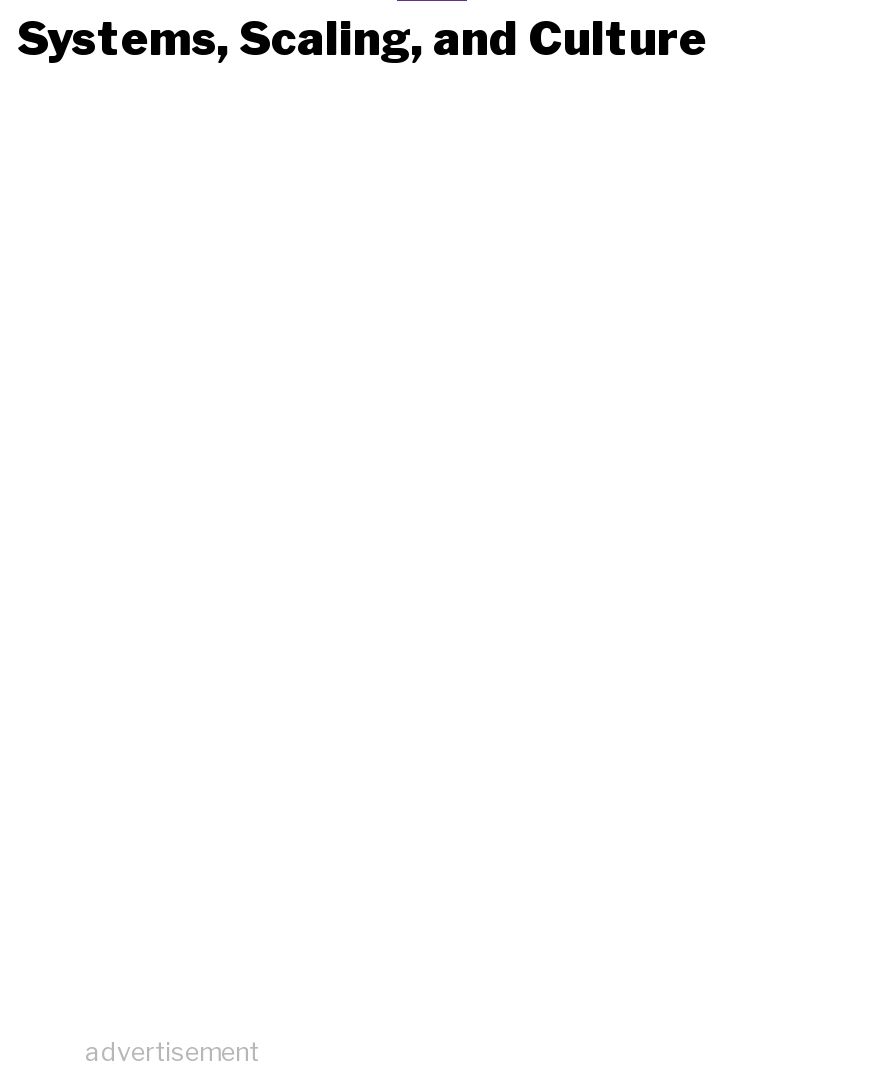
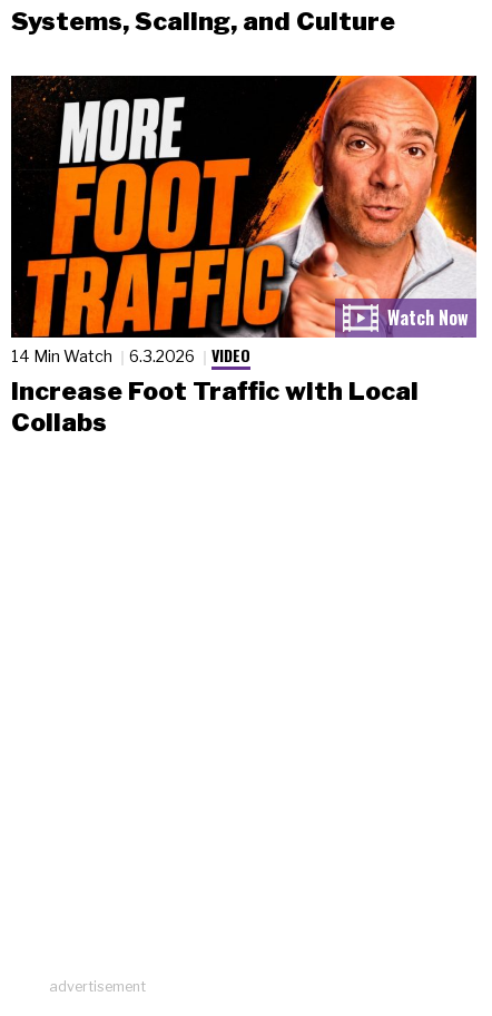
none -> [10,75,478,438] [image] | 14 Min Watch | 6.3.2026 | VIDEO | Increase Foot Traffic with Local | Collabs

